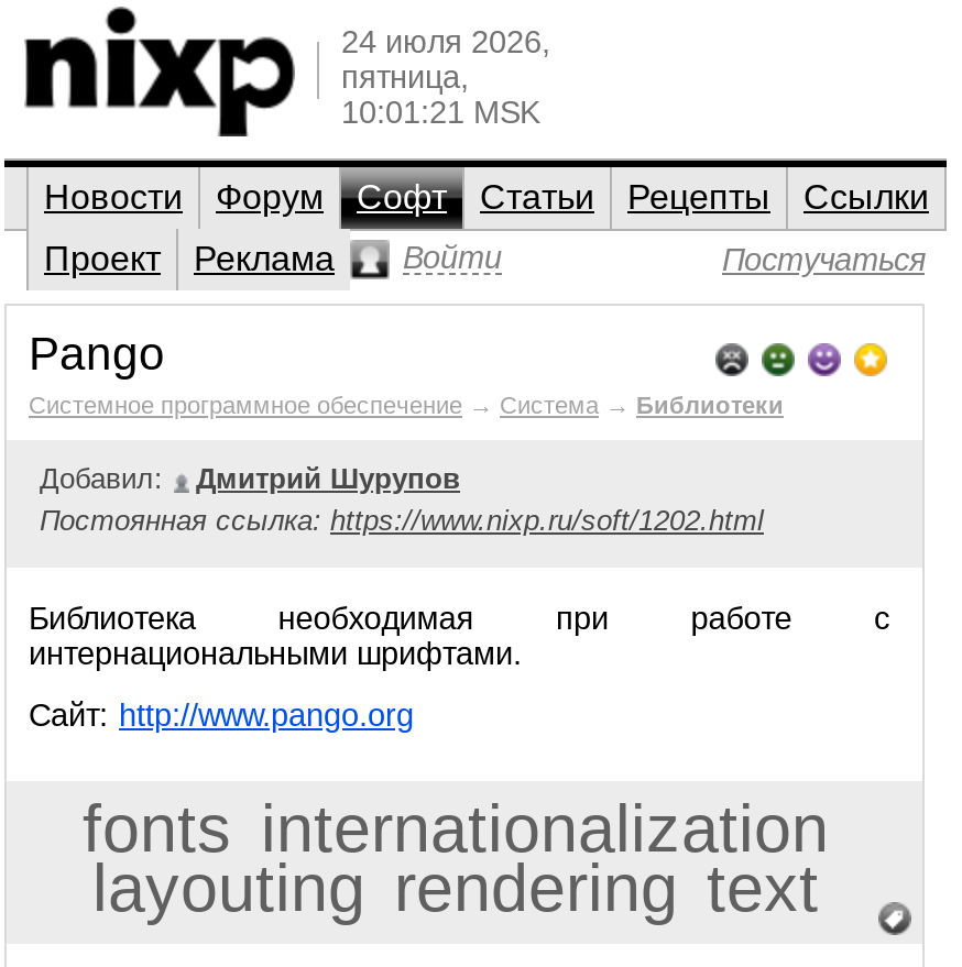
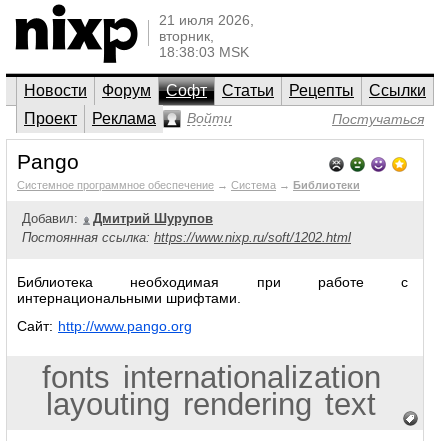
[341,24,550,130] 24 июля 2026, | пятница, | 10:01:21 MSK -> [159,12,254,60] 21 июля 2026, | вторник, | 18:38:03 MSK

